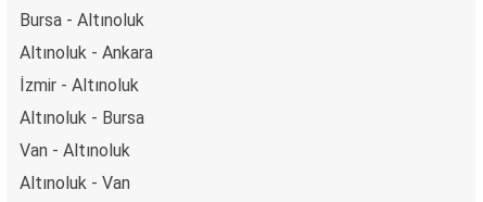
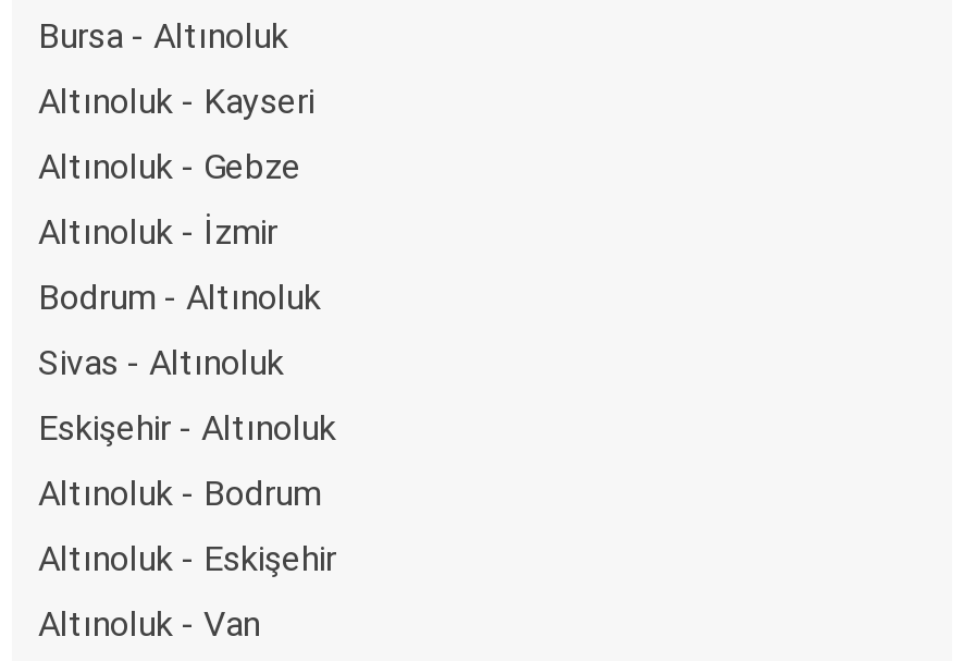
[20,42,153,160] Altınoluk - Ankara | İzmir - Altınoluk | Altınoluk - Bursa | Van - Altınoluk -> [38,79,336,578] Altınoluk - Kayseri | Altınoluk - Gebze | Altınoluk - İzmir | Bodrum - Altınoluk | Sivas - Altınoluk | Eskişehir - Altınoluk | Altınoluk - Bodrum | Altınoluk - Eskişehir

